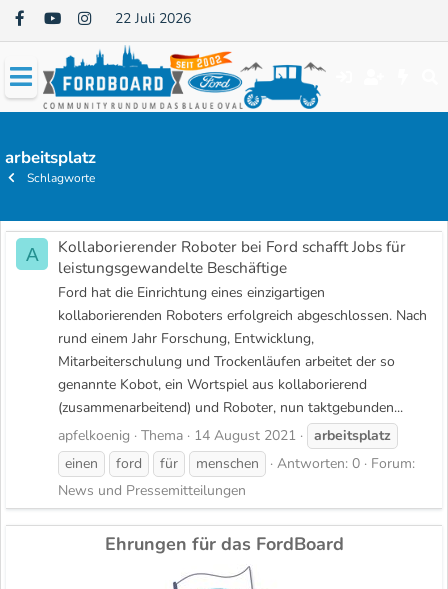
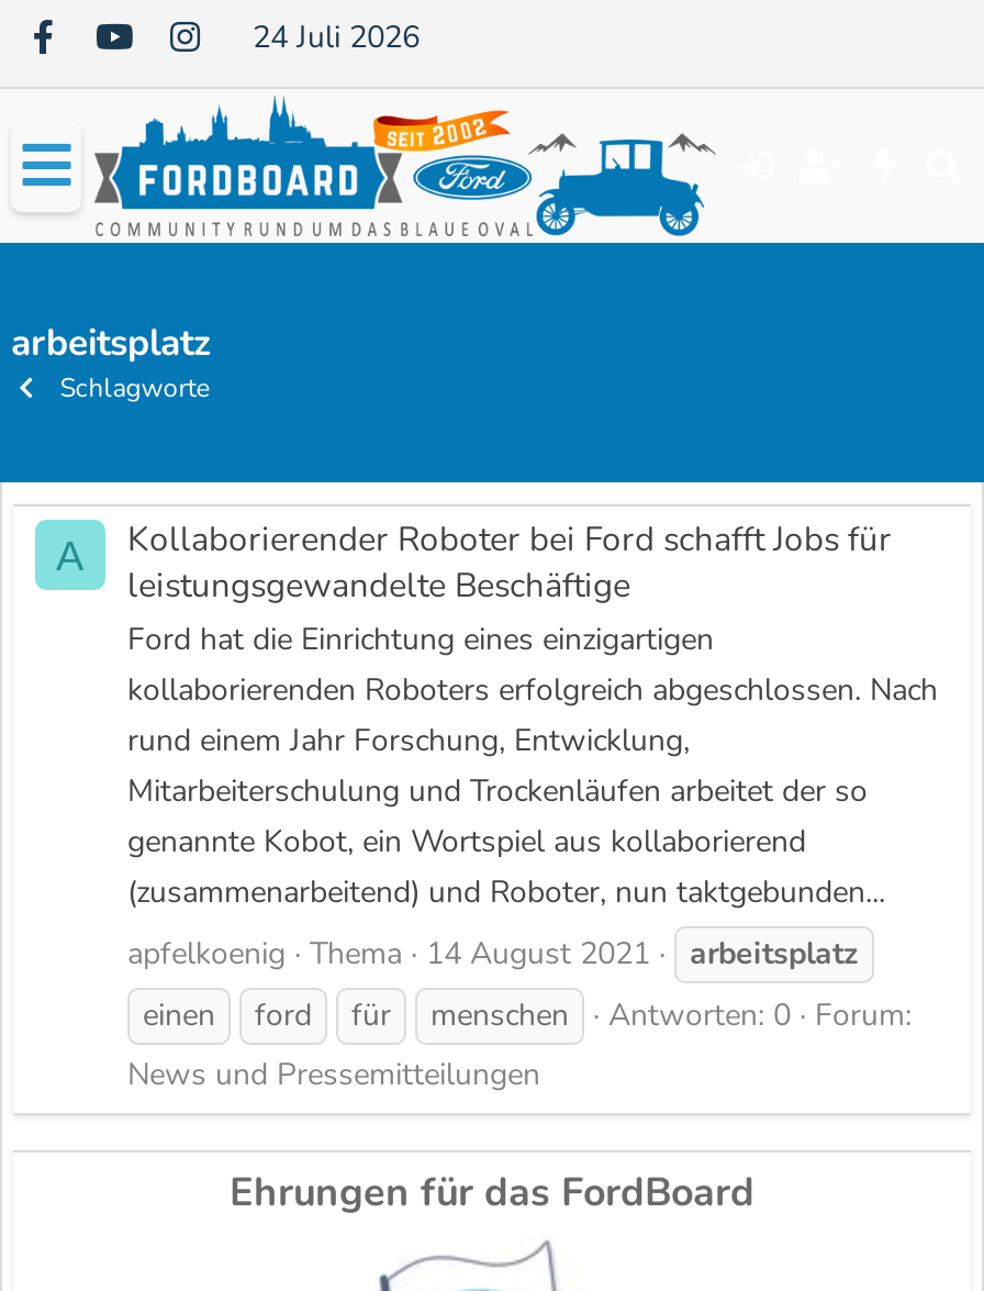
[115,9,191,28] 22 Juli 2026 -> [253,16,420,58] 24 Juli 2026

